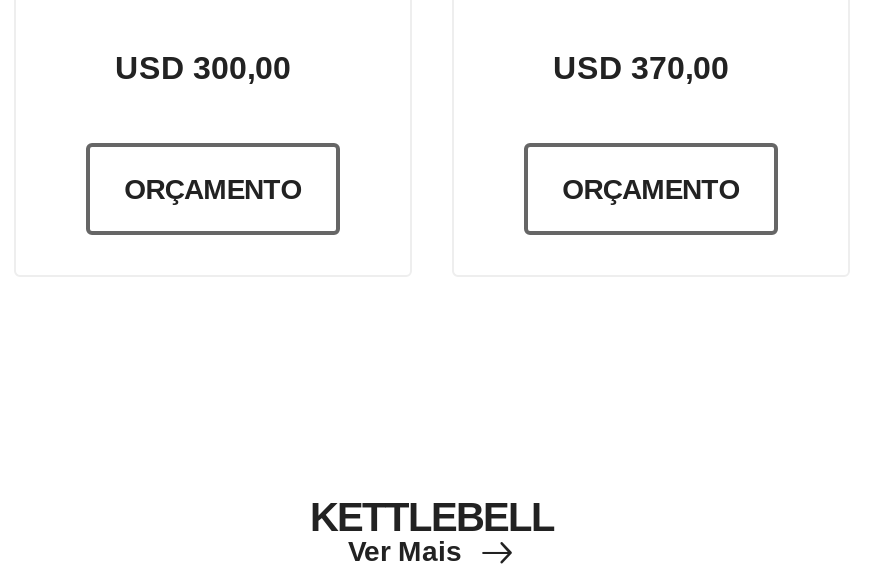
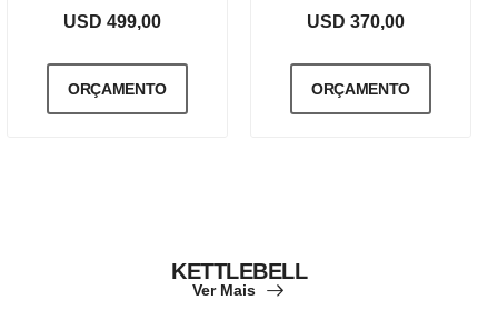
[115,50,291,84] USD 300,00 -> [63,12,161,31] USD 499,00

